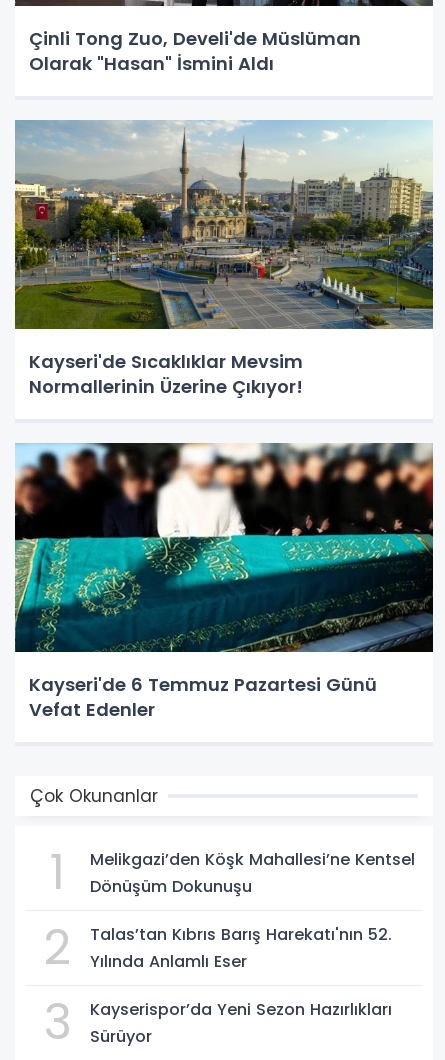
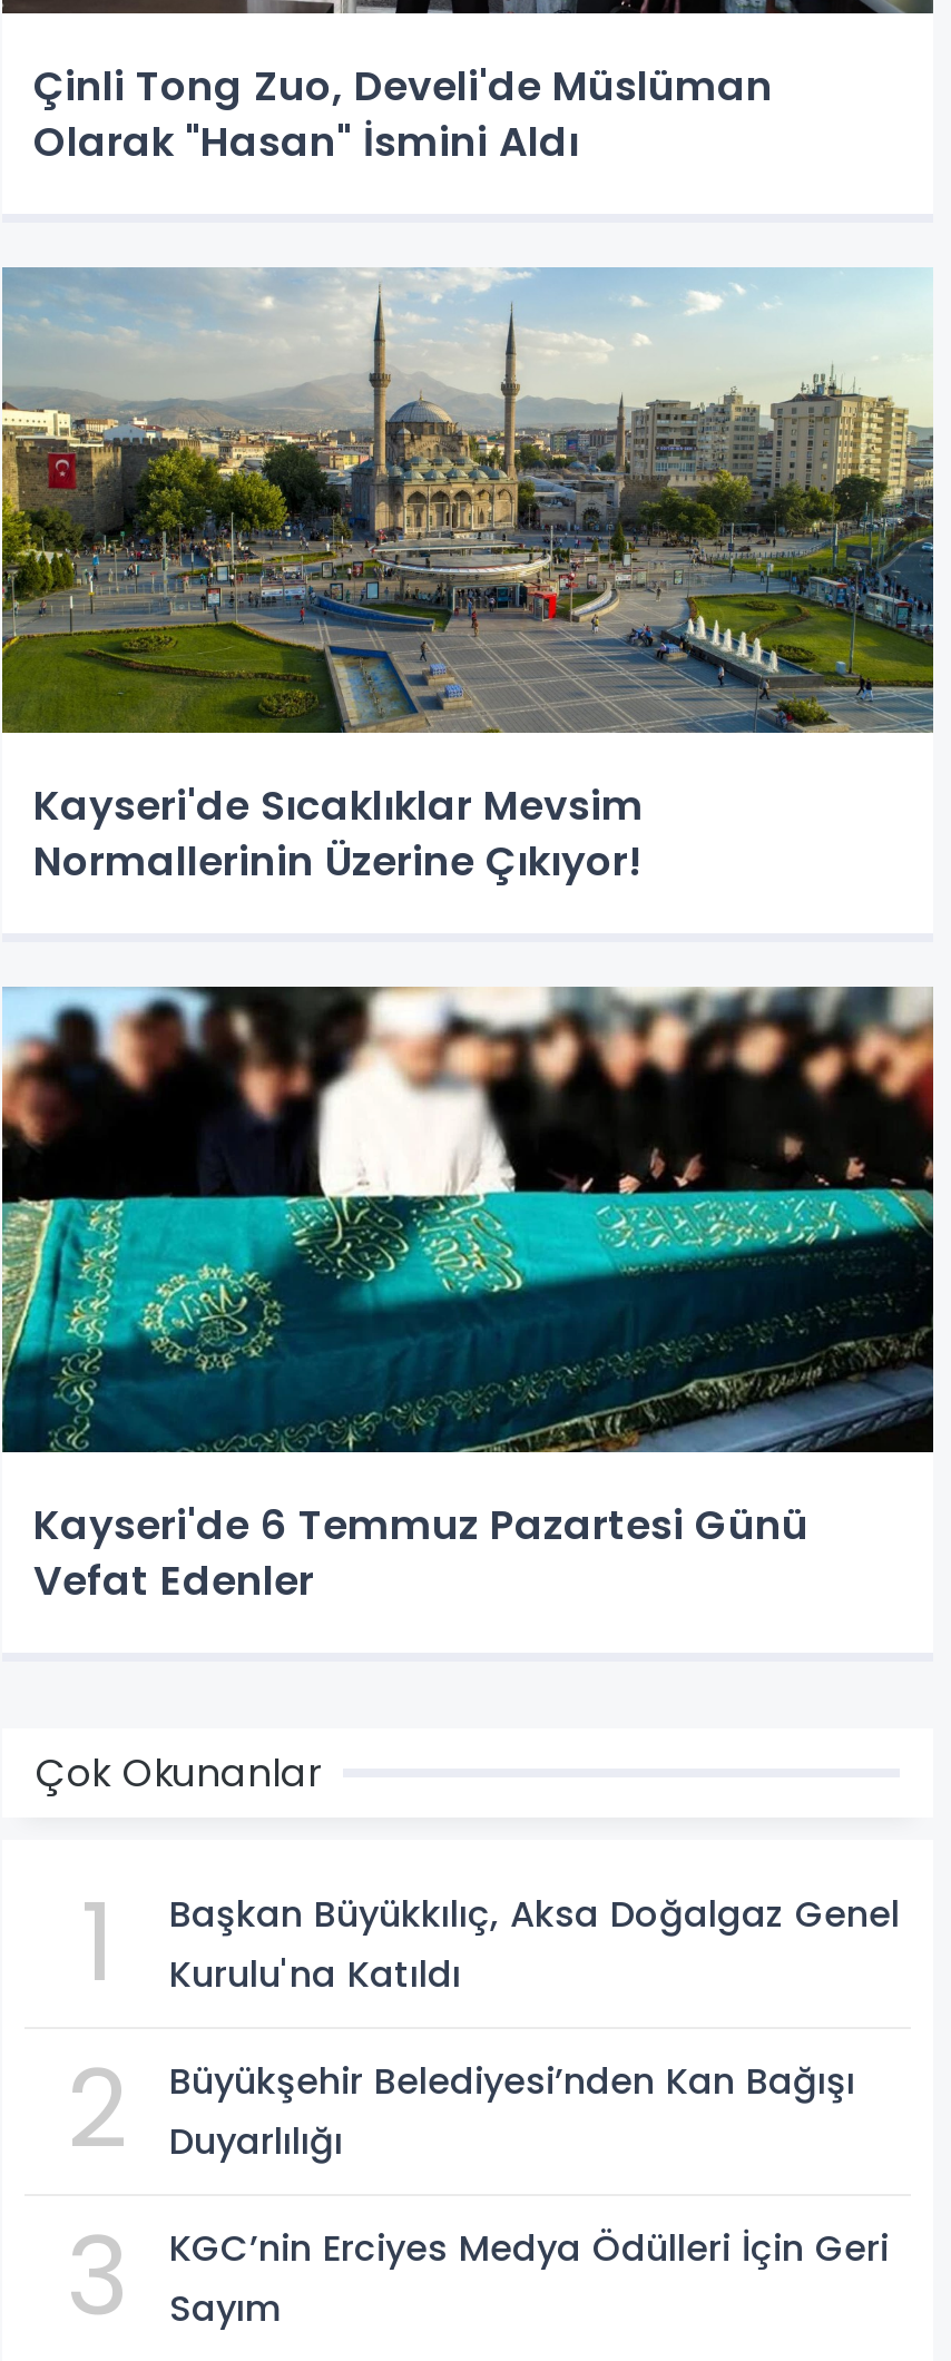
[90,848,415,898] Melikgazi’den Köşk Mahallesi’ne Kentsel | Dönüşüm Dokunuşu -> [169,1888,900,2000] Başkan Büyükkılıç, Aksa Doğalgaz Genel | Kurulu'na Katıldı
[90,923,392,973] Talas’tan Kıbrıs Barış Harekatı'nın 52. | Yılında Anlamlı Eser -> [169,2055,855,2167] Büyükşehir Belediyesi’nden Kan Bağışı | Duyarlılığı
[90,998,392,1048] Kayserispor’da Yeni Sezon Hazırlıkları | Sürüyor -> [169,2222,889,2334] KGC’nin Erciyes Medya Ödülleri İçin Geri | Sayım

